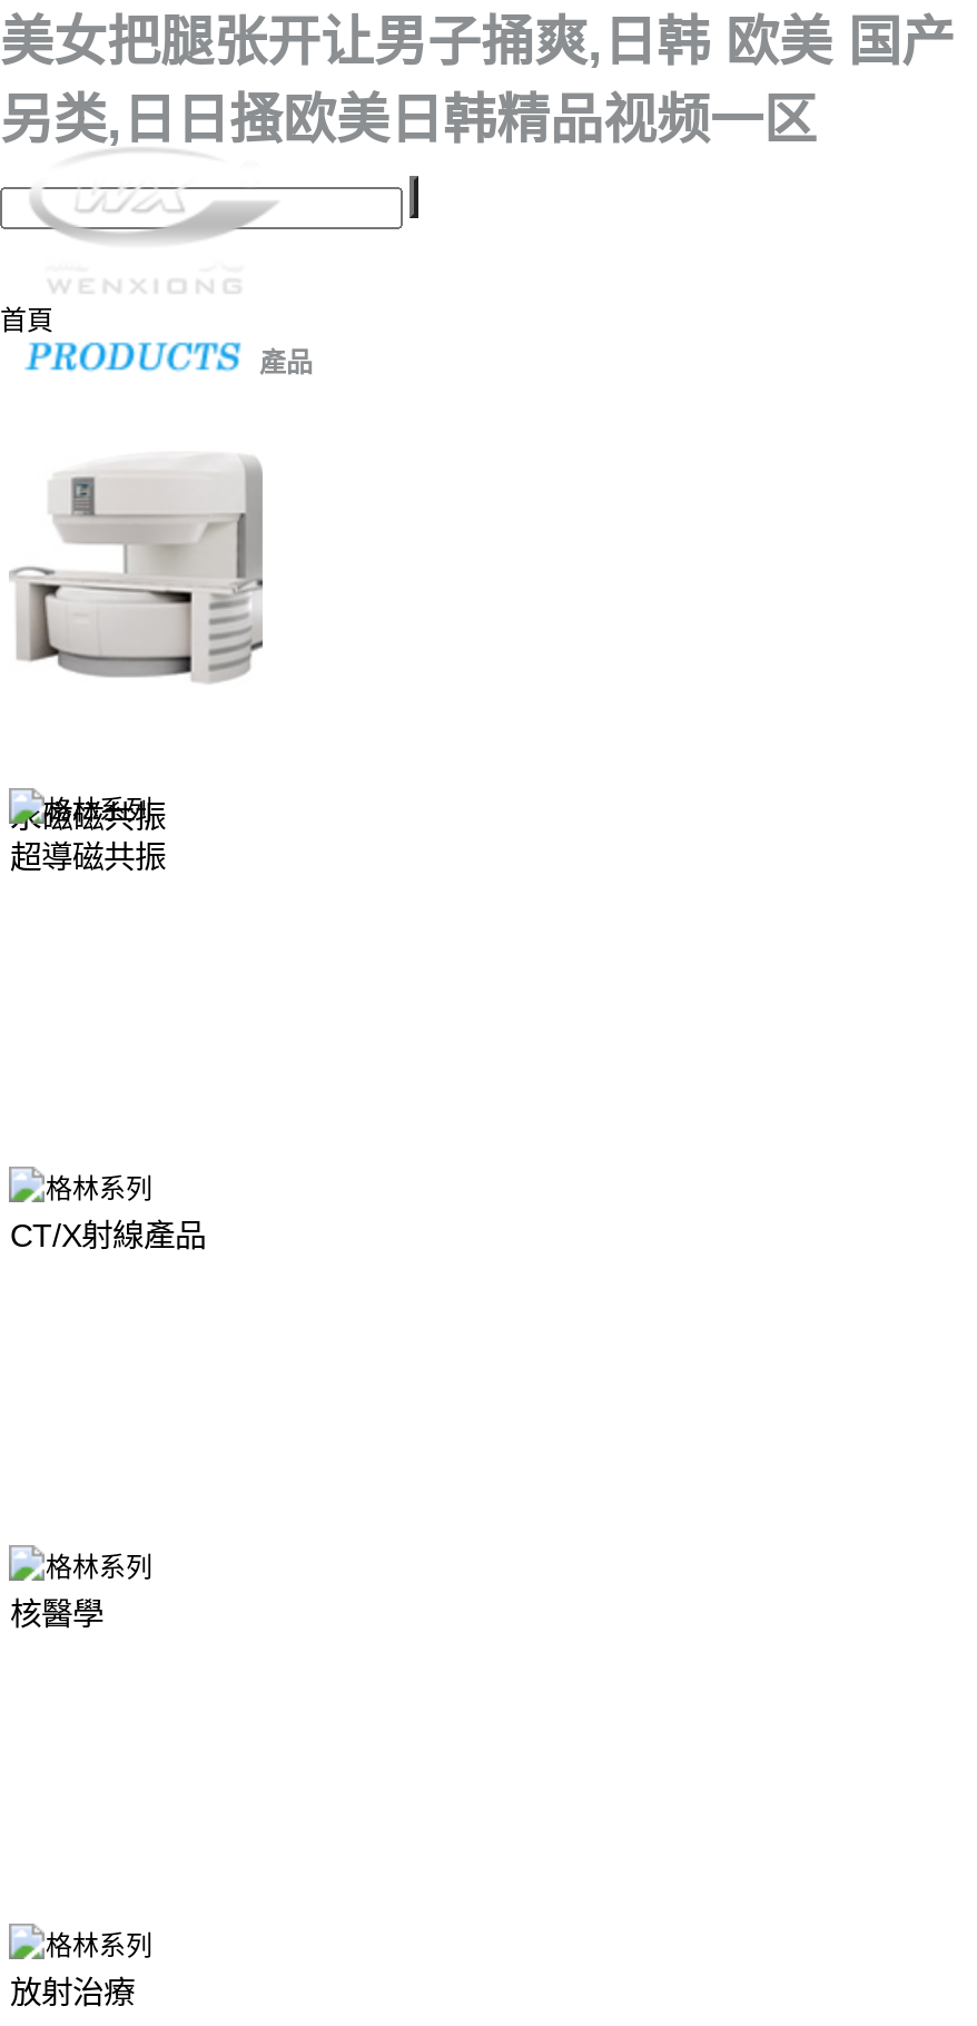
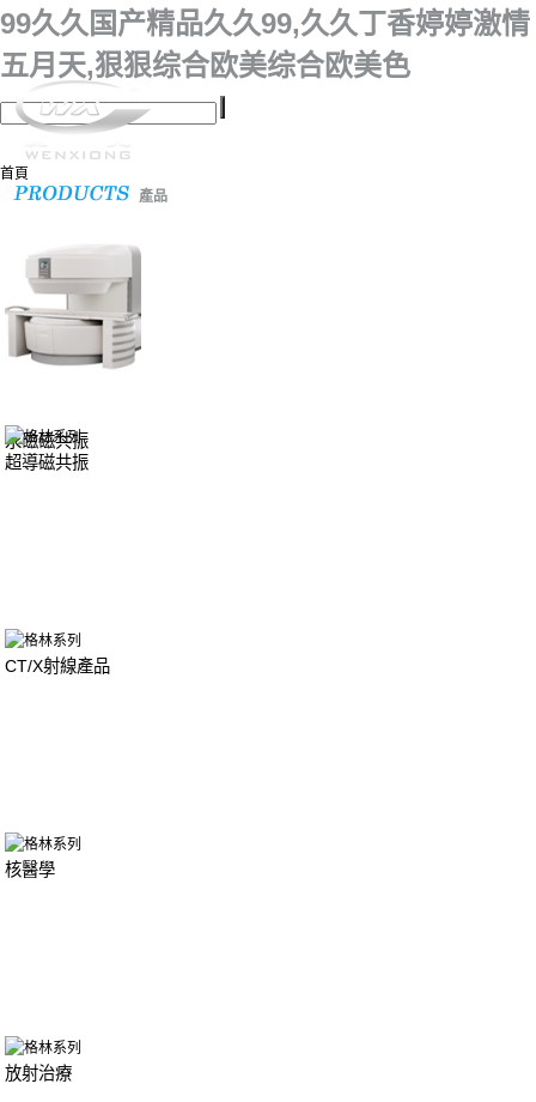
[0,11,955,149] 美女把腿张开让男子捅爽,日韩 欧美 国产 | 另类,日日搔欧美日韩精品视频一区 -> [0,7,530,81] 99久久国产精品久久99,久久丁香婷婷激情 | 五月天,狠狠综合欧美综合欧美色

